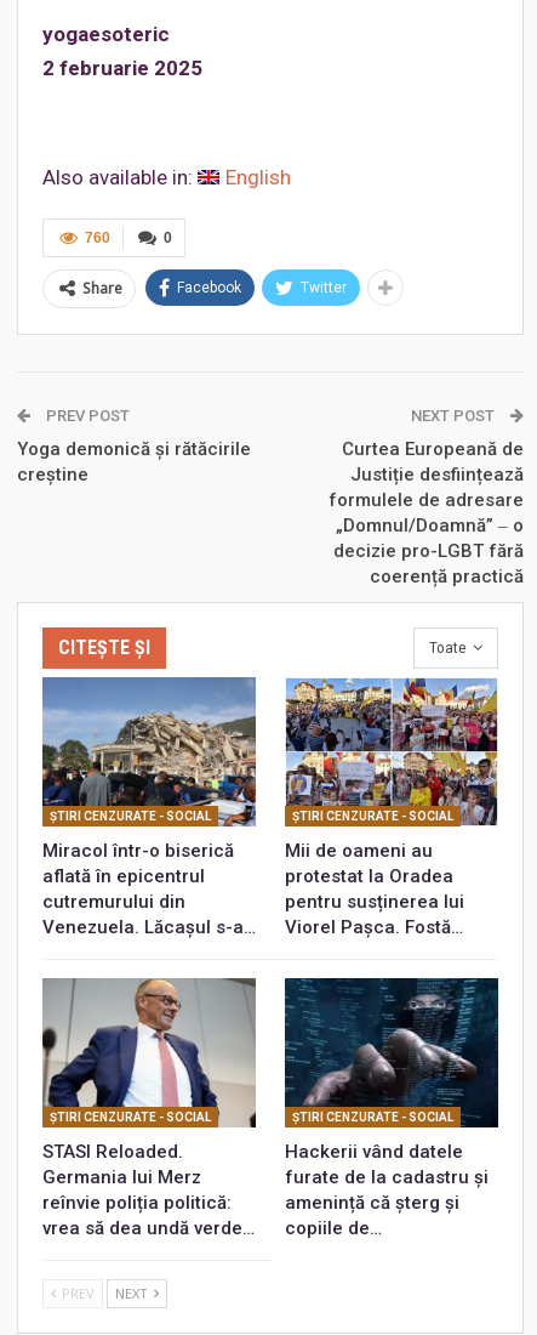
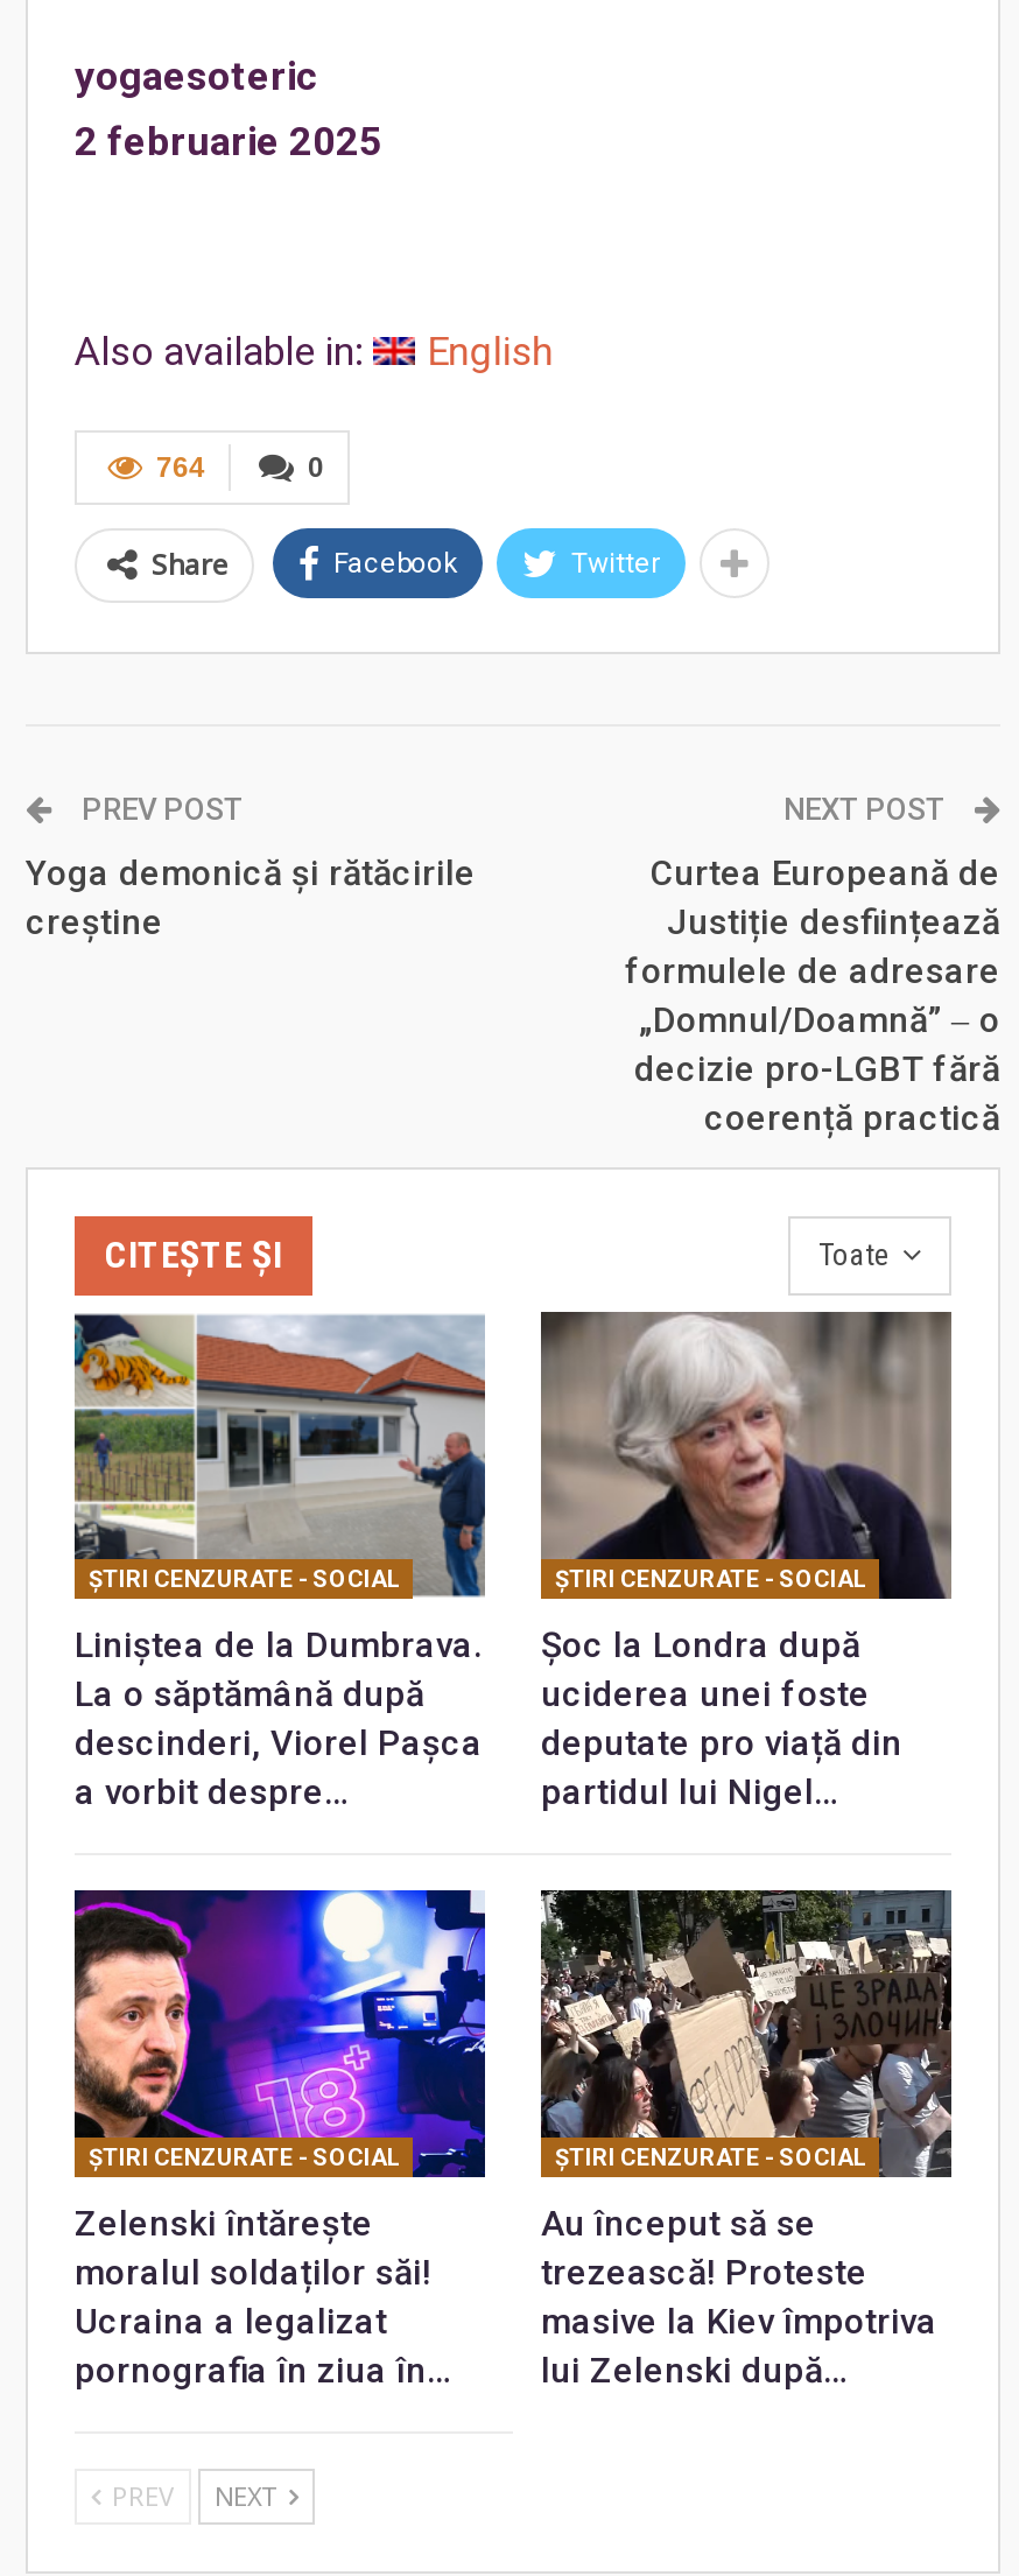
[85,230,110,247] 760 -> [156,452,205,484] 764
[42,676,257,938] [image] | Miracol într-o biserică | aflată în epicentrul | cutremurului din | Venezuela. Lăcașul s-a… -> [72,1312,487,1813] [image] | Liniștea de la Dumbrava. | La o săptămână după | descinderi, Viorel Pașca | a vorbit despre…
[285,677,498,938] [image] | Mii de oameni au | protestat la Oradea | pentru susținerea lui | Viorel Pașca. Fostă… -> [539,1310,954,1813] [image] | Șoc la Londra după | uciderea unei foste | deputate pro viață din | partidul lui Nigel…
[41,977,257,1239] [image] | STASI Reloaded. | Germania lui Merz | reînvie poliția politică: | vrea să dea undă verde… -> [72,1888,487,2392] [image] | Zelenski întărește | moralul soldaților săi! | Ucraina a legalizat | pornografia în ziua în…
[284,978,498,1239] [image] | Hackerii vând datele | furate de la cadastru și | amenință că șterg și | copiile de… -> [539,1890,954,2392] [image] | Au început să se | trezească! Proteste | masive la Kiev împotriva | lui Zelenski după…

